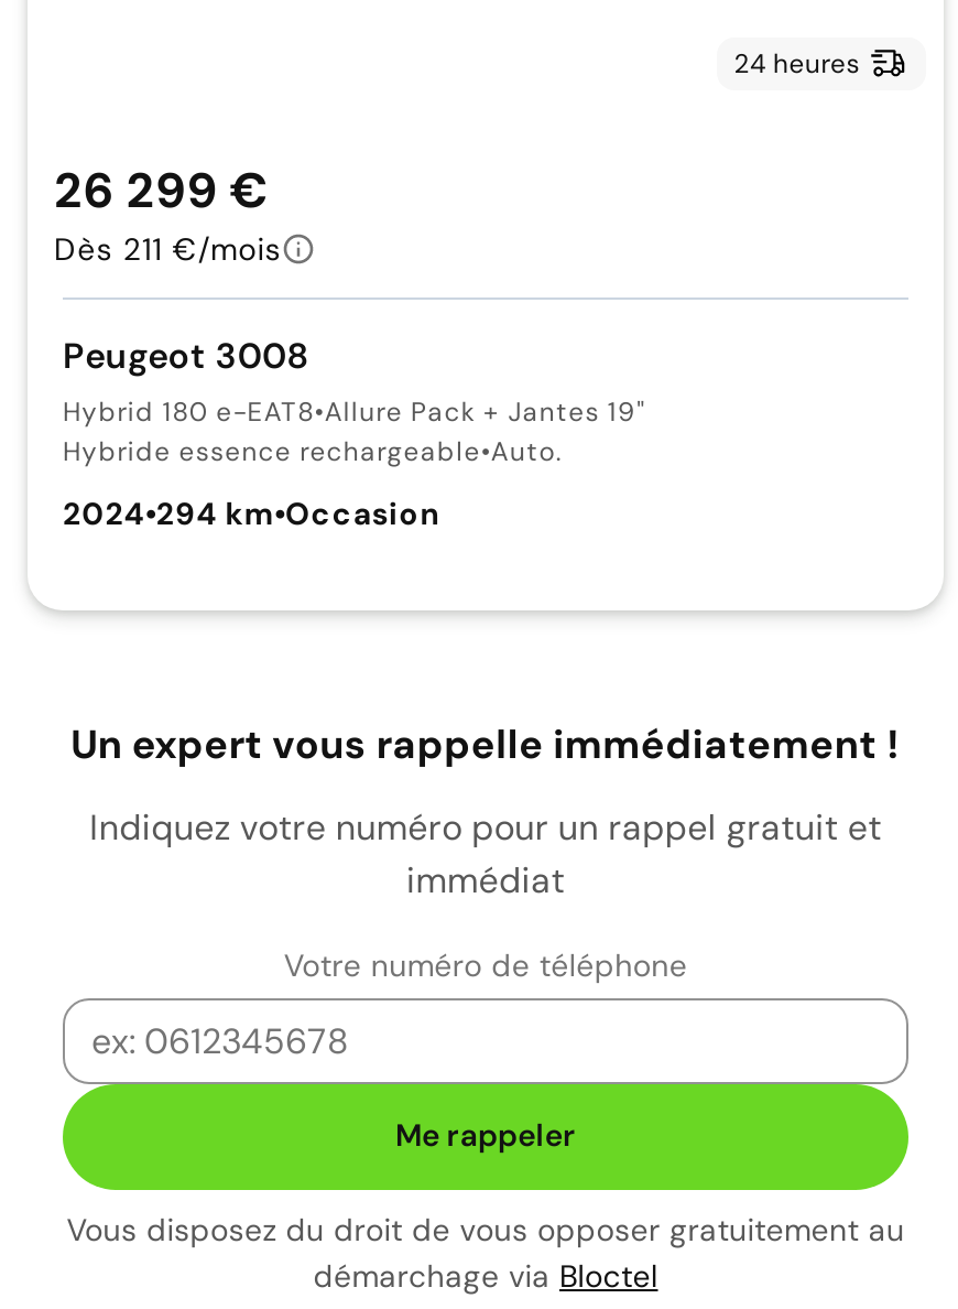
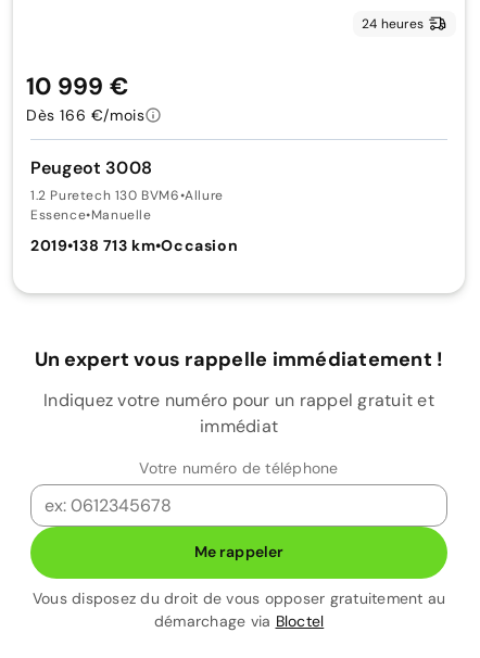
[54,158,282,268] 26 299 € | Dès 211 €/mois -> [26,70,145,125] 10 999 € | Dès 166 €/mois
[63,394,645,469] Hybrid 180 e-EAT8•Allure Pack + Jantes 19" | Hybride essence rechargeable•Auto. -> [30,187,223,223] 1.2 Puretech 130 BVM6•Allure | Essence•Manuelle
[63,493,441,533] 2024•294 km•Occasion -> [30,235,238,255] 2019•138 713 km•Occasion

